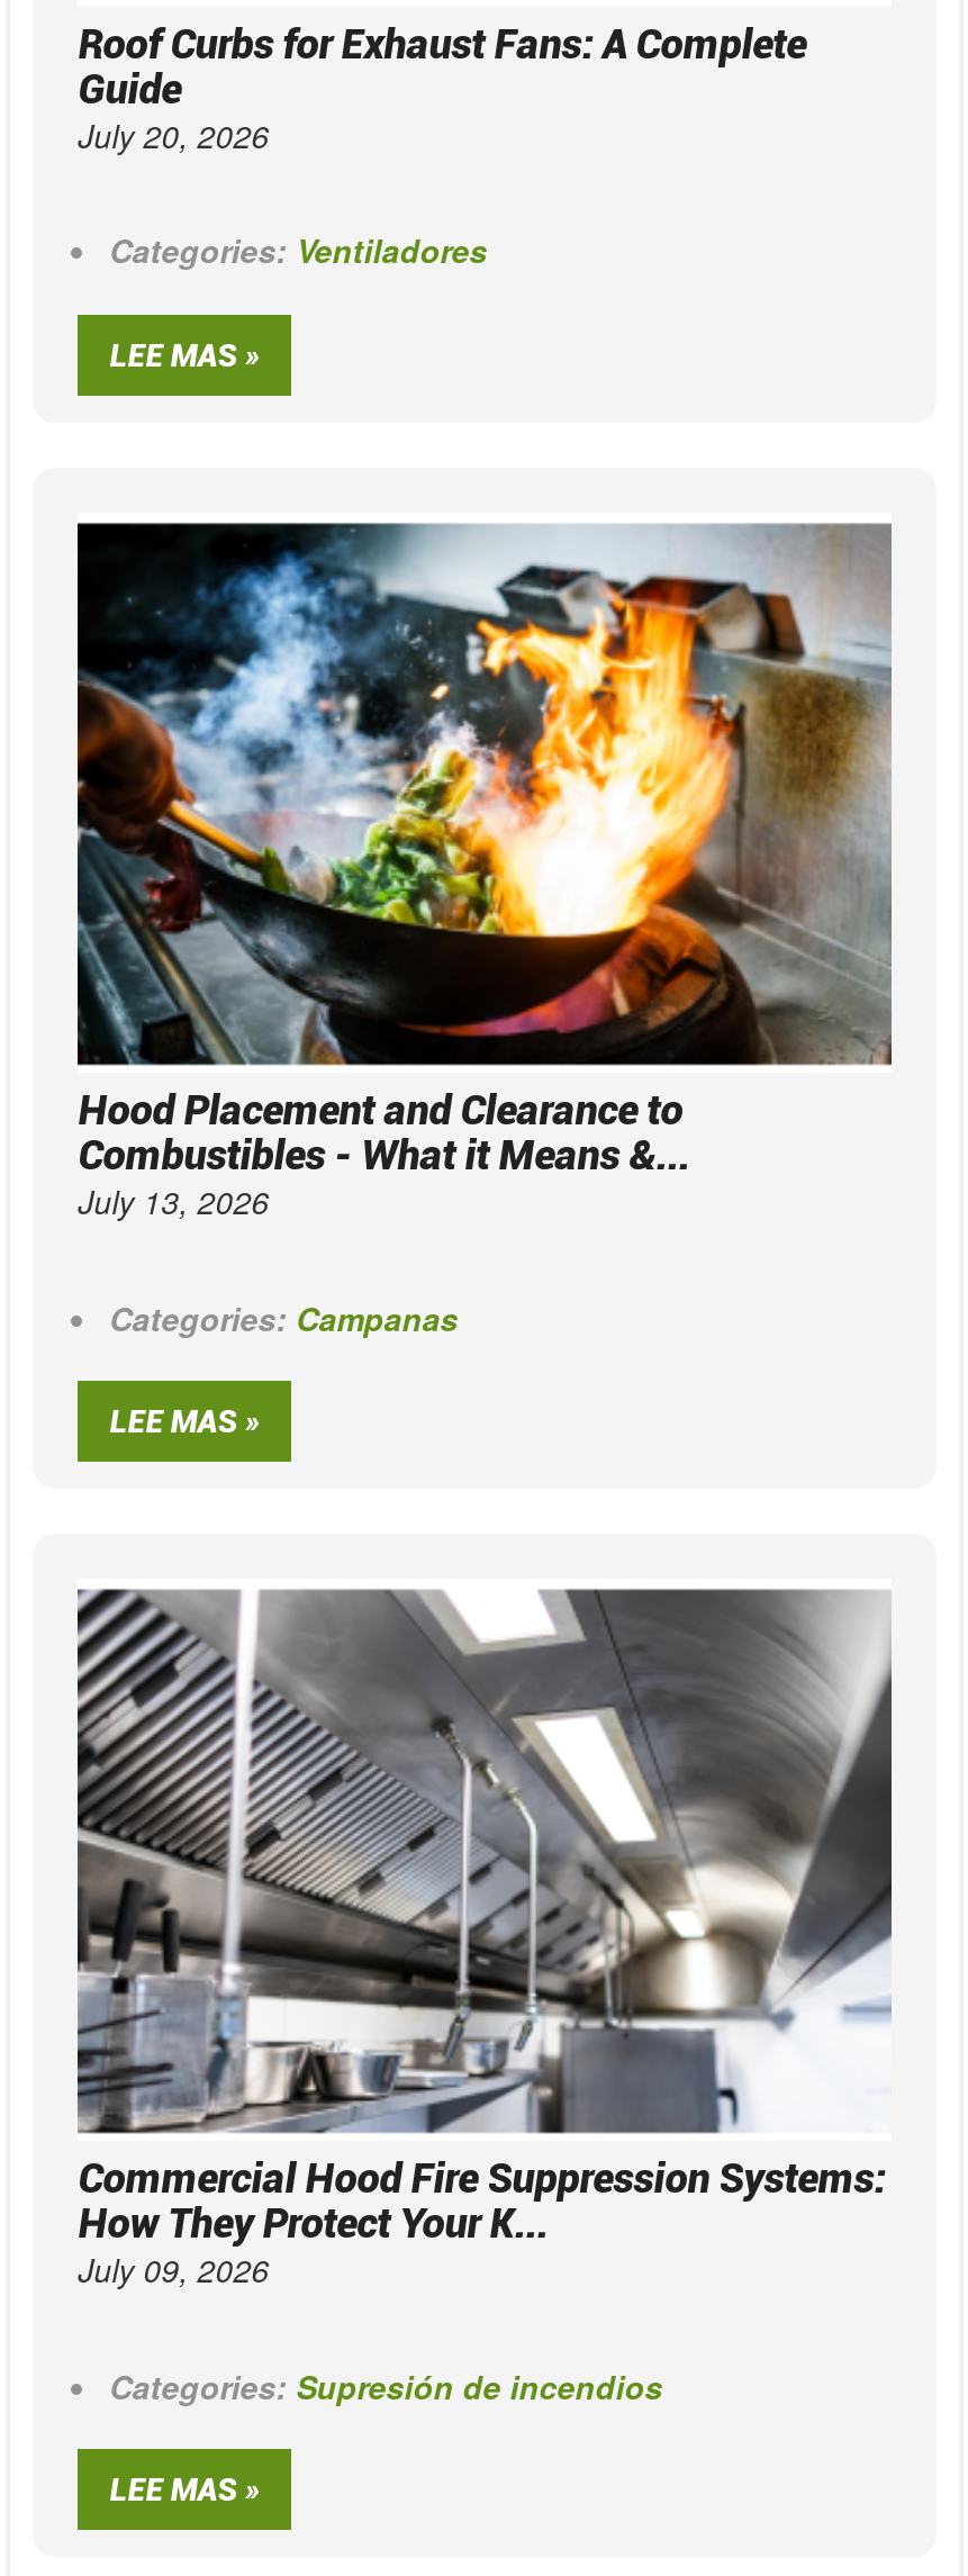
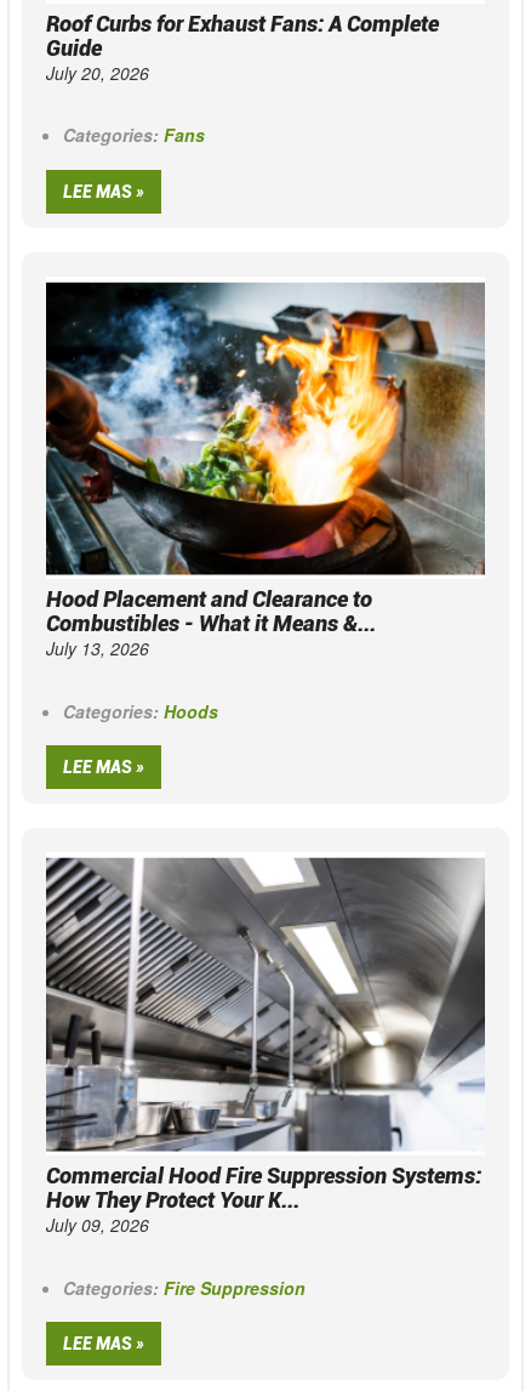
[110,228,487,273] Categories: Ventiladores -> [63,123,205,147] Categories: Fans
[110,1295,458,1340] Categories: Campanas -> [63,699,218,723] Categories: Hoods
[110,2363,663,2408] Categories: Supresión de incendios -> [63,1275,306,1300] Categories: Fire Suppression

